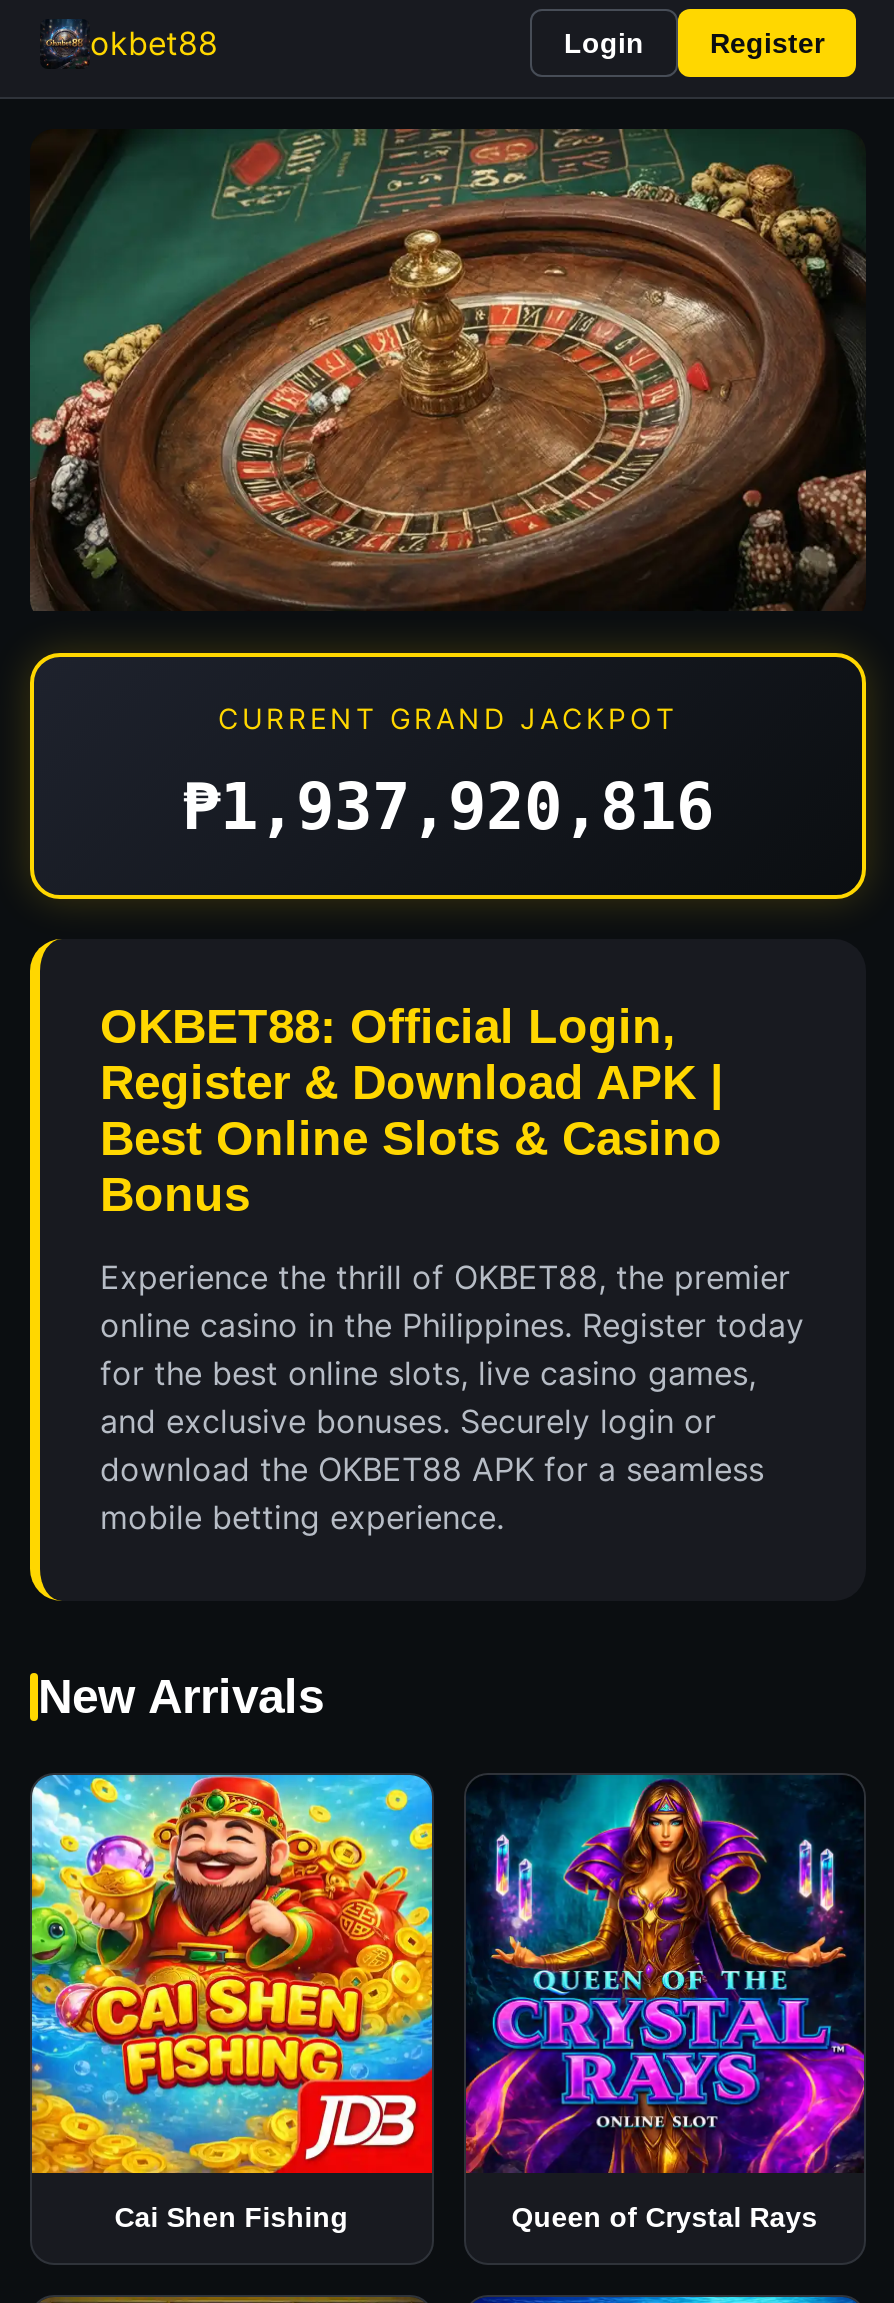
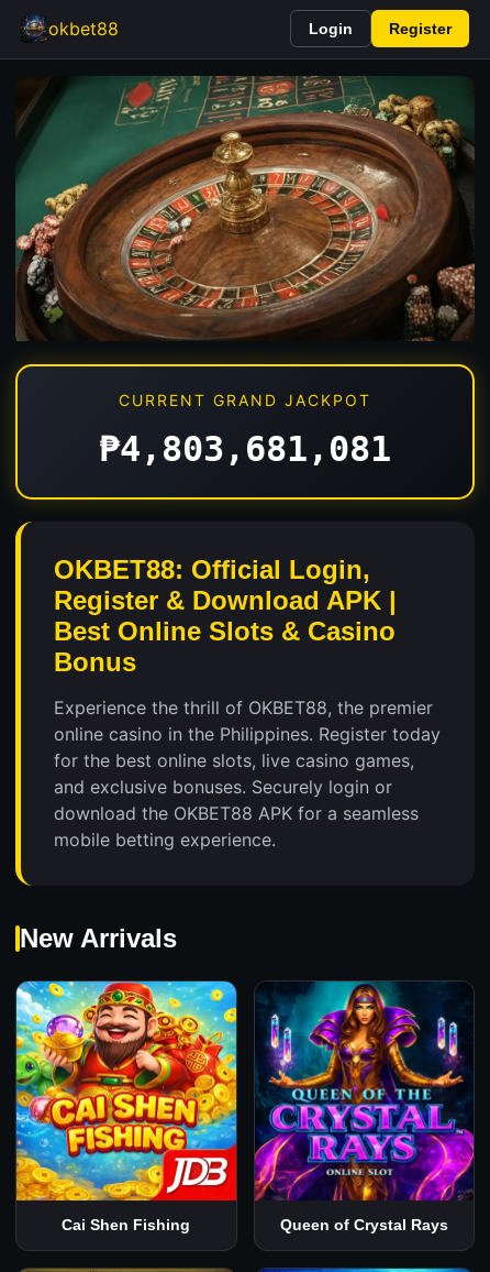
[182,769,714,845] ₱1,937,920,816 -> [99,428,391,470] ₱4,803,681,081

